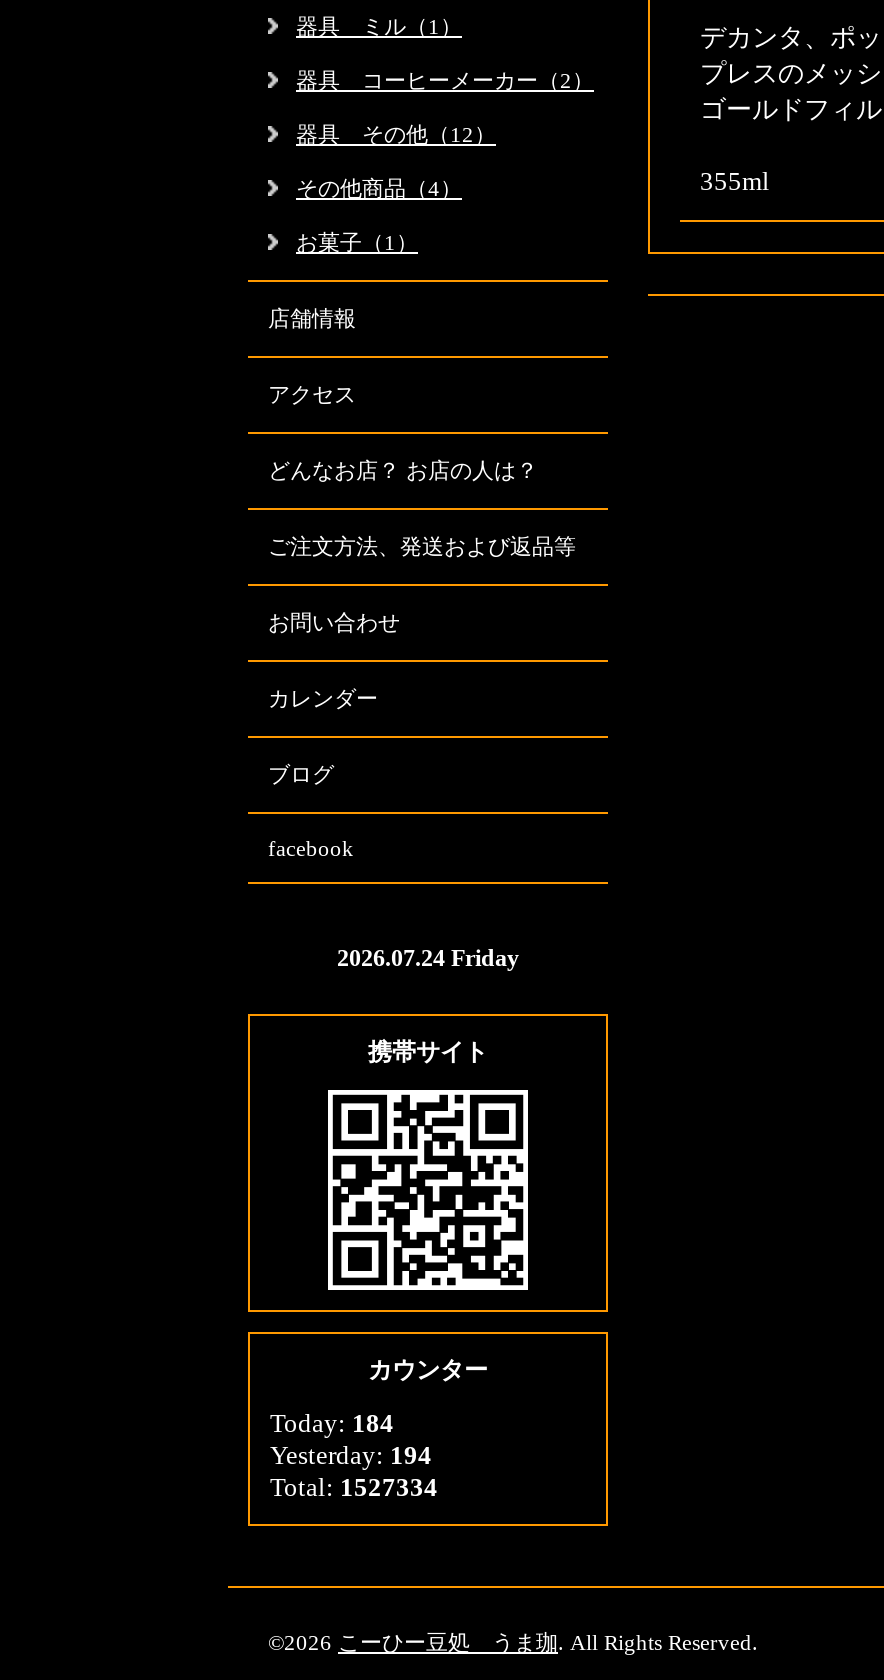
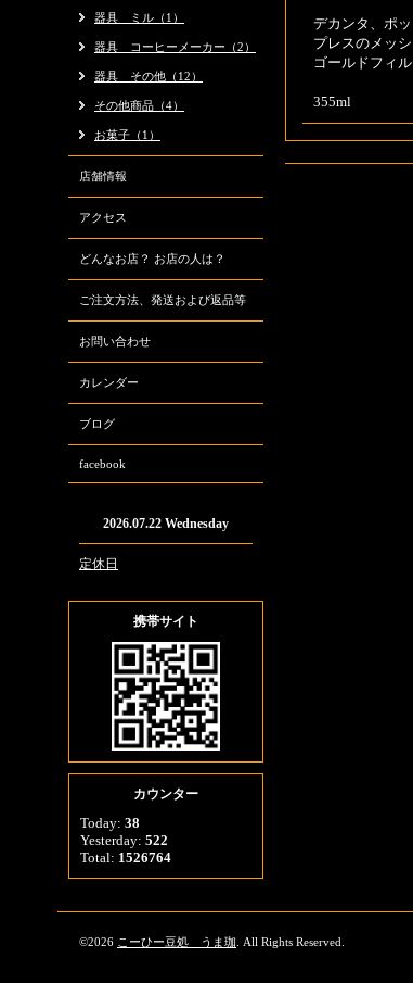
[337,944,519,972] 2026.07.24 Friday -> [79,516,229,571] 2026.07.22 Wednesday | 定休日
[270,1408,394,1438] Today: 184 -> [80,815,140,831] Today: 38
[270,1440,432,1470] Yesterday: 194 -> [80,832,168,848] Yesterday: 522
[270,1472,438,1502] Total: 1527334 -> [80,849,171,866] Total: 1526764

